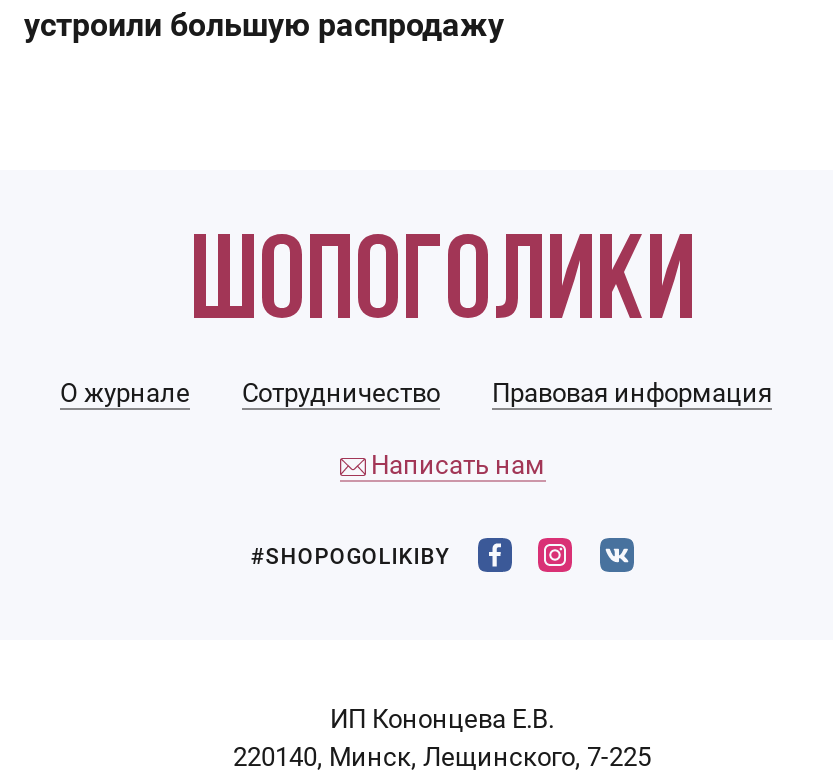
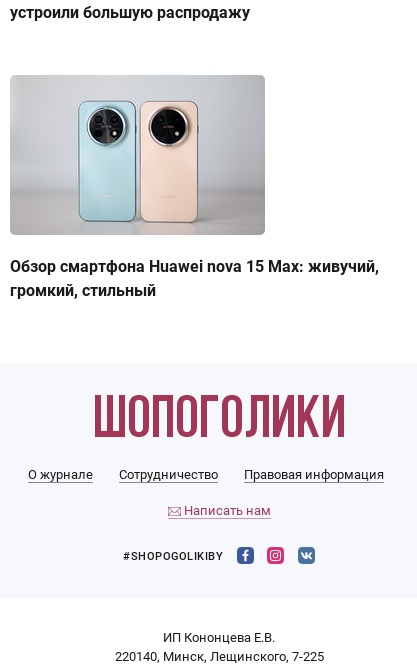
none -> [10,75,379,300] [image] | Обзор смартфона Huawei nova 15 Max: живучий, | громкий, стильный

